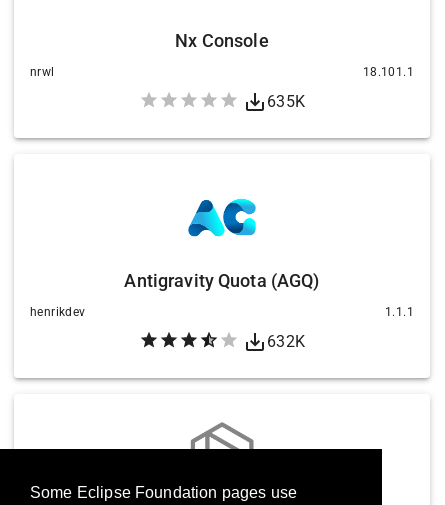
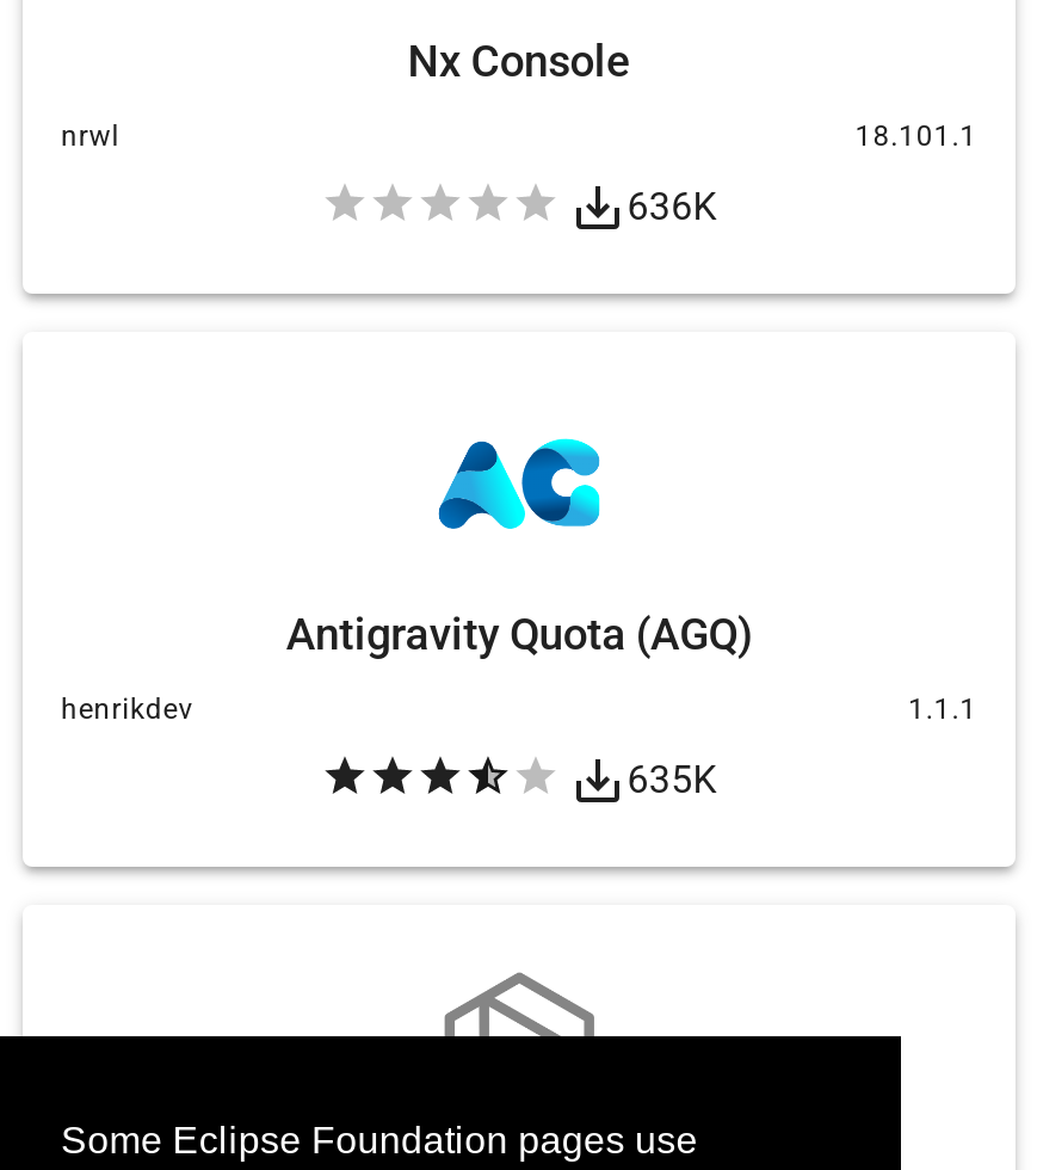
[267,92,305,111] 635K -> [627,184,717,229] 636K
[267,332,305,351] 632K -> [627,757,717,802] 635K

